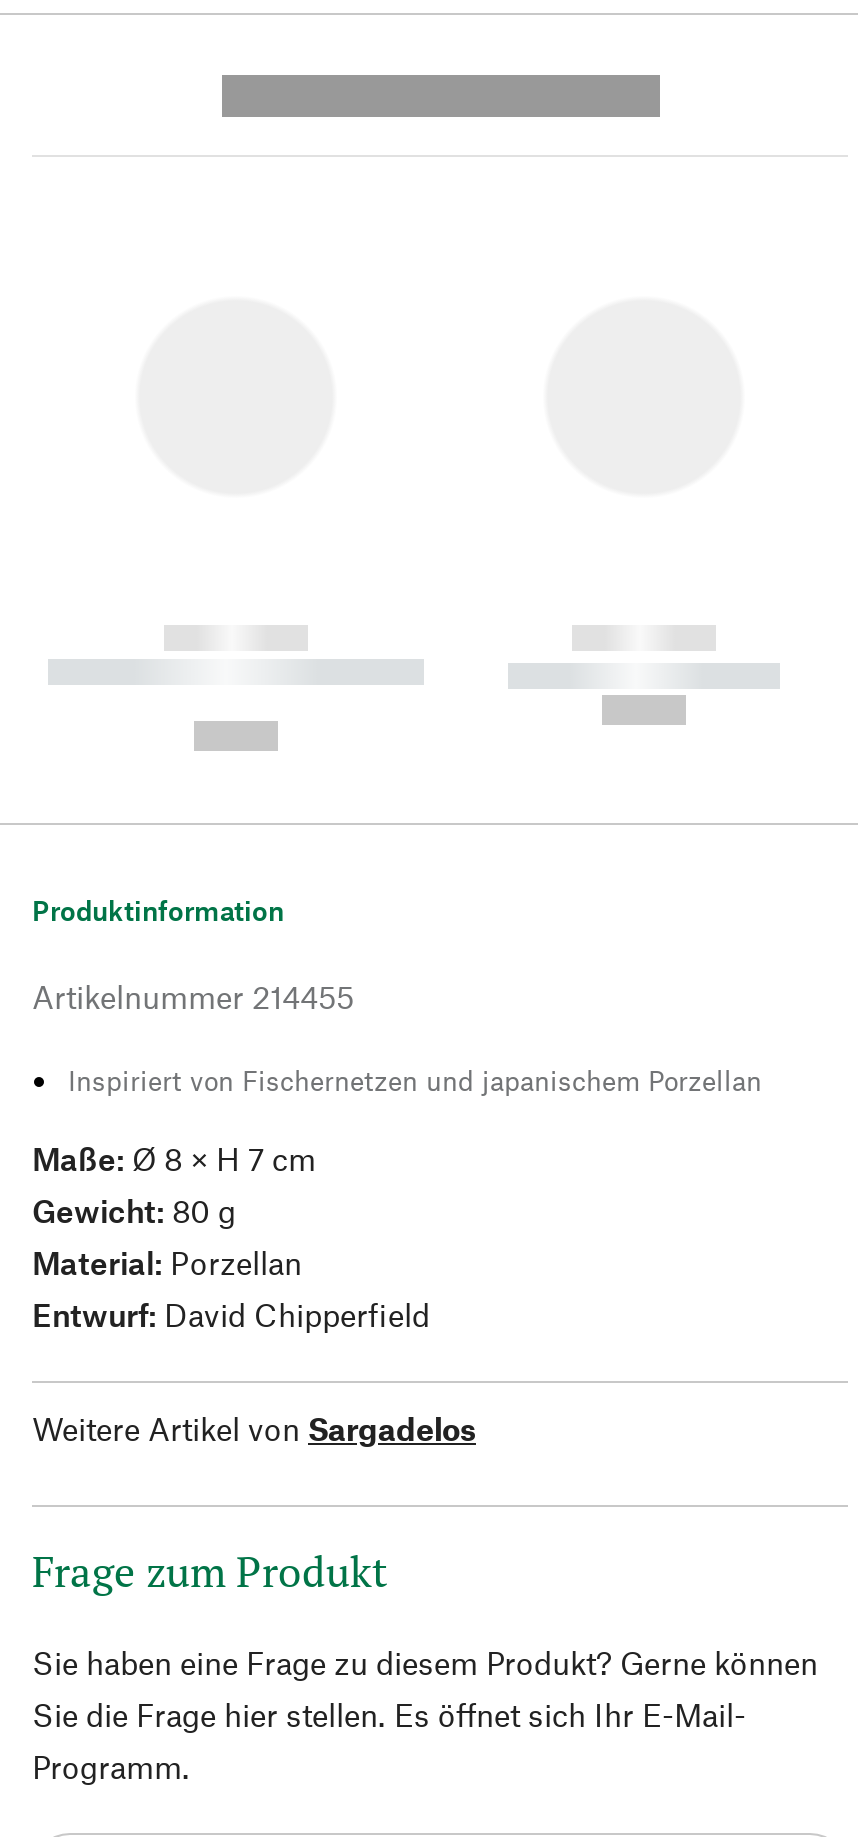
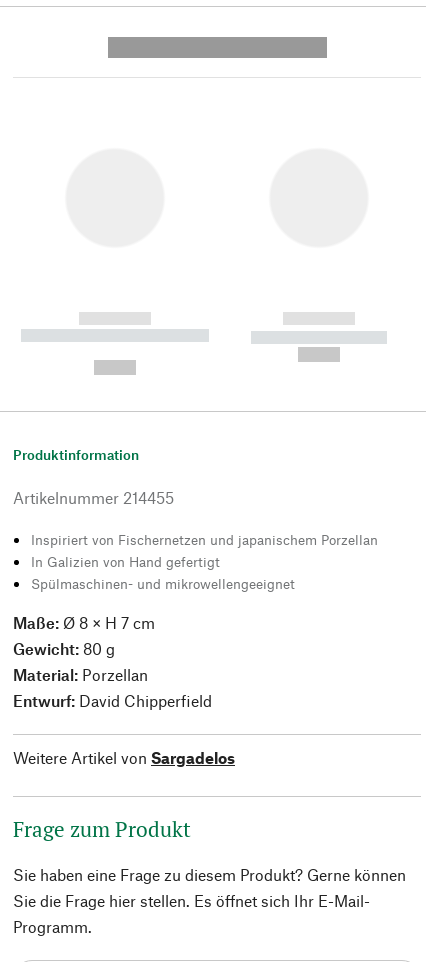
none -> [31,553,295,592] In Galizien von Hand gefertigt | Spülmaschinen- und mikrowellengeeignet

